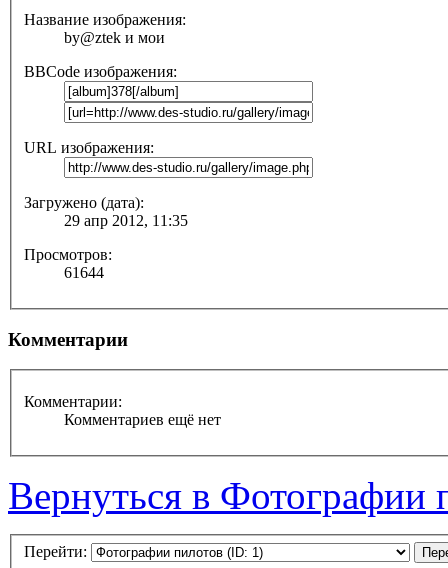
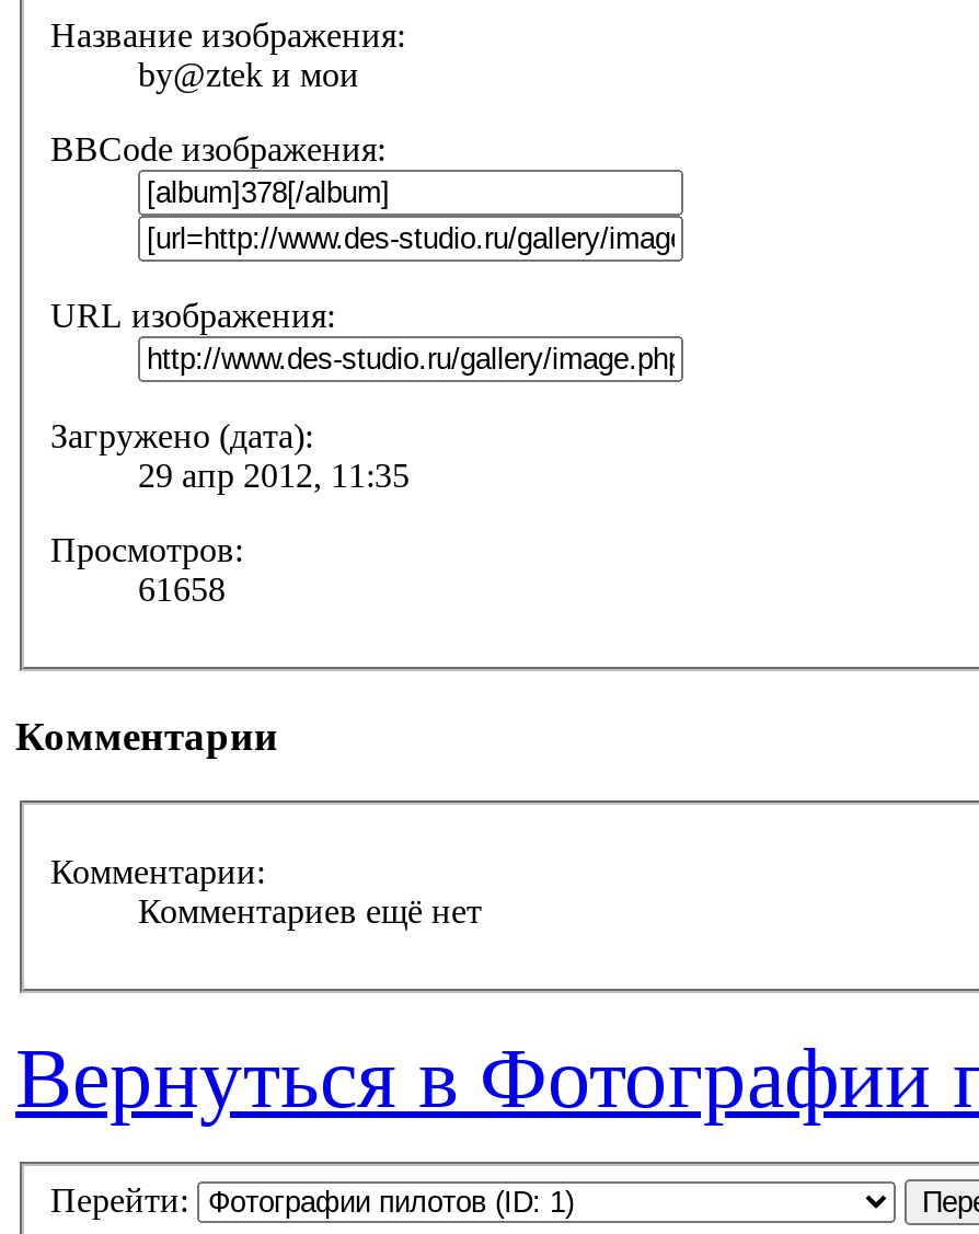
[64,264,104,281] 61644 -> [138,570,226,607] 61658

